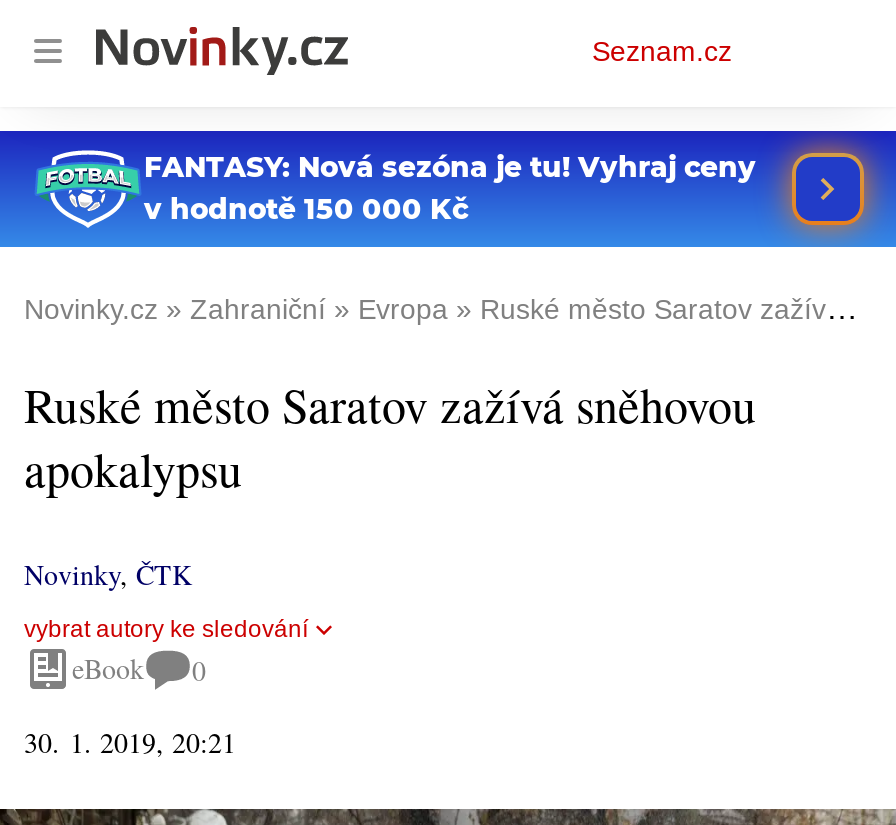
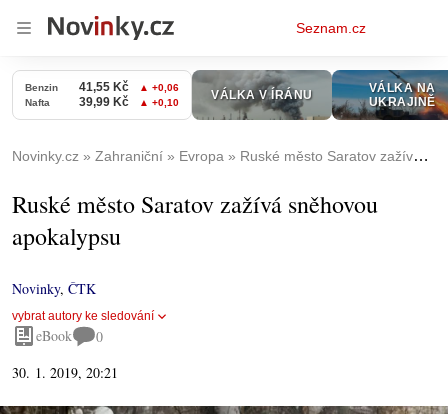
[6,129,890,249] [image] -> [3,68,445,125] [image]

